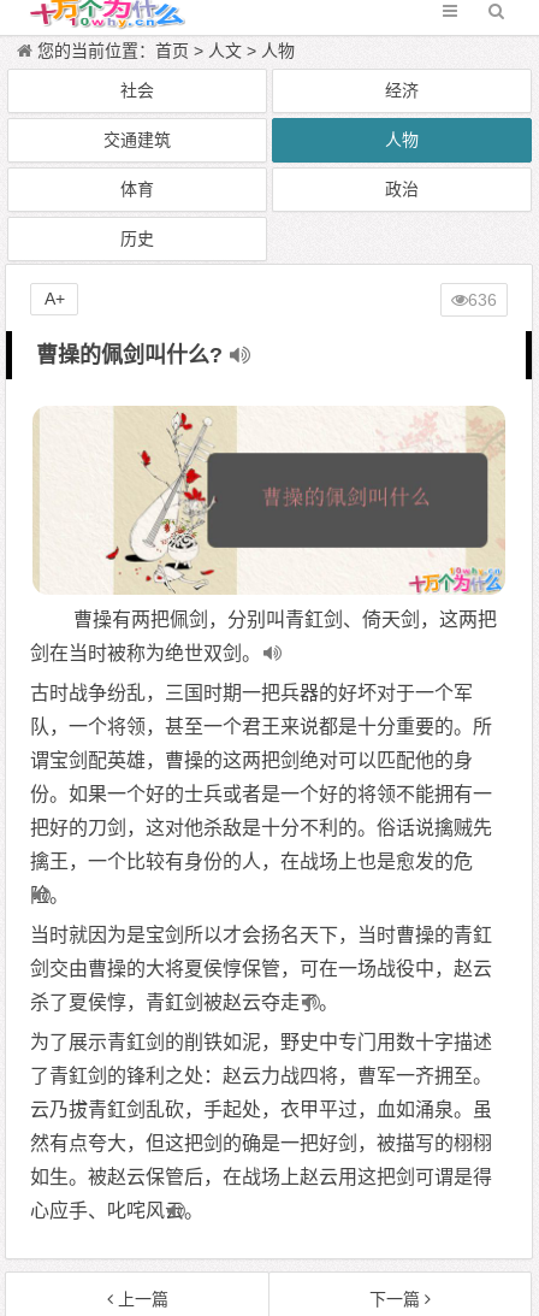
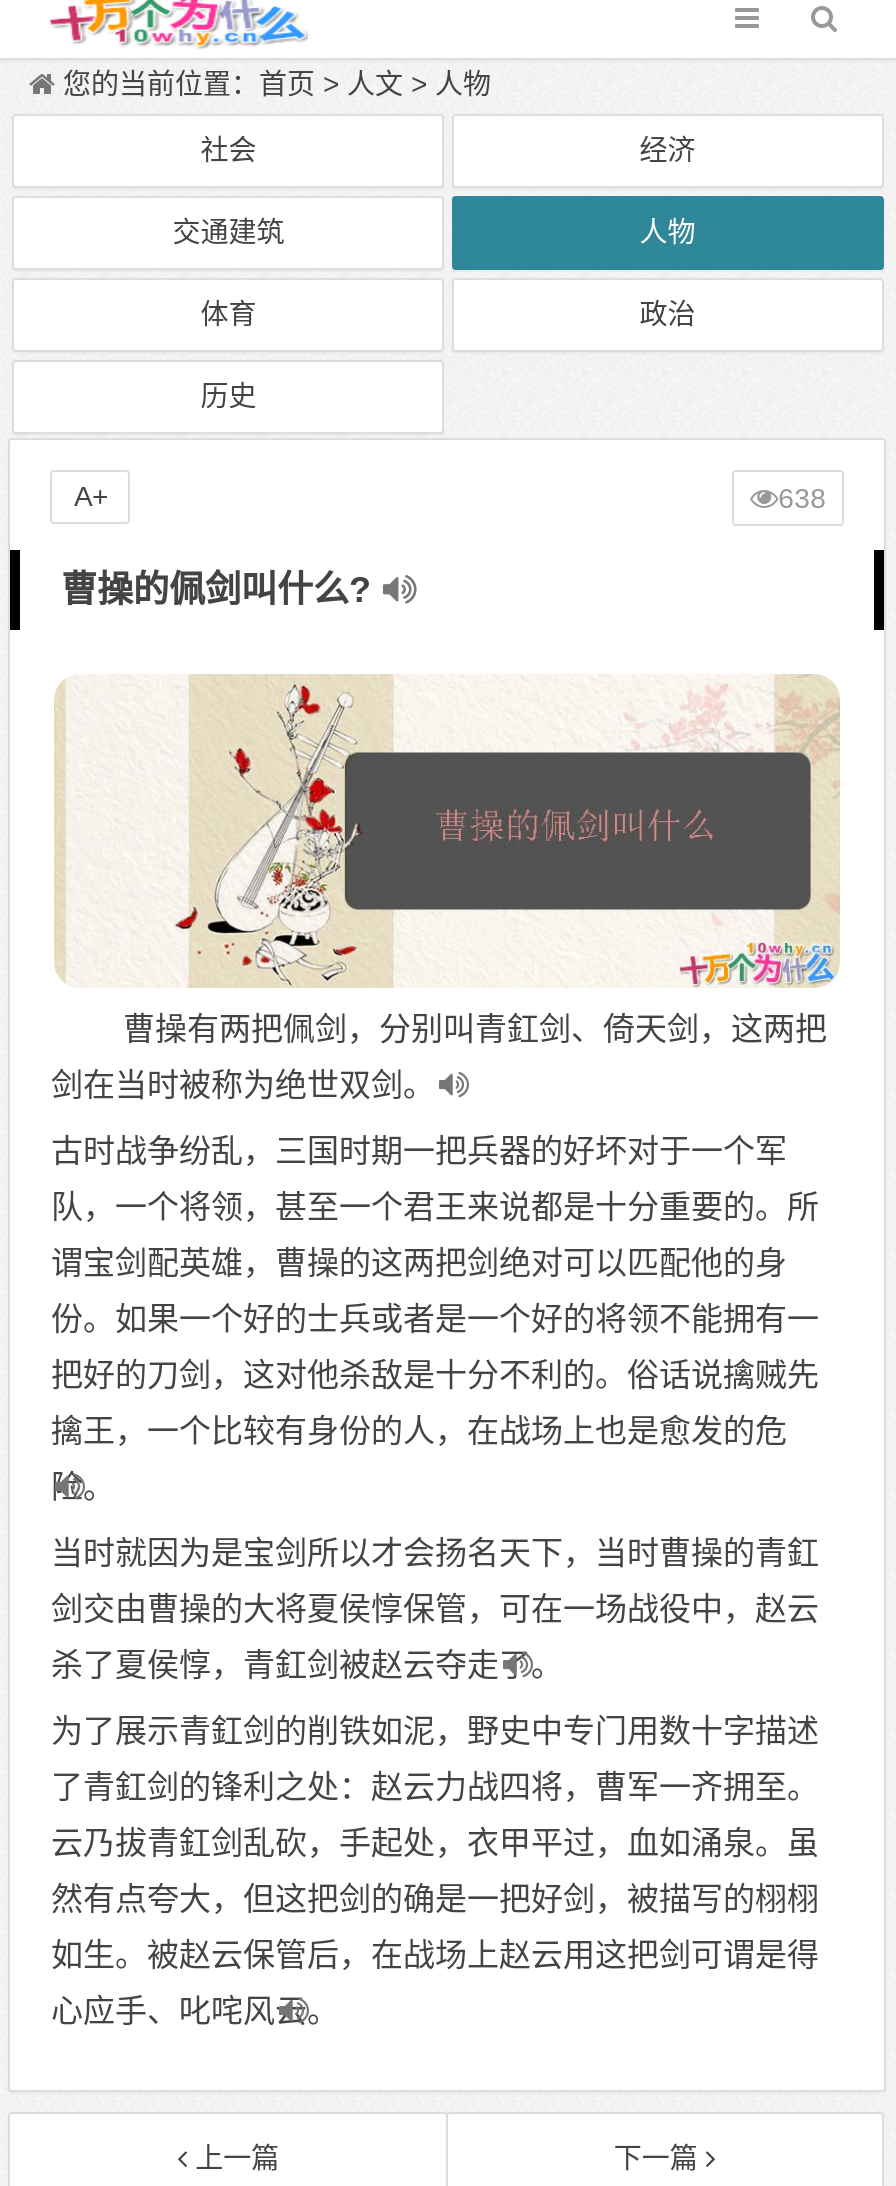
[468,290,497,309] 636 -> [778,482,826,514] 638

